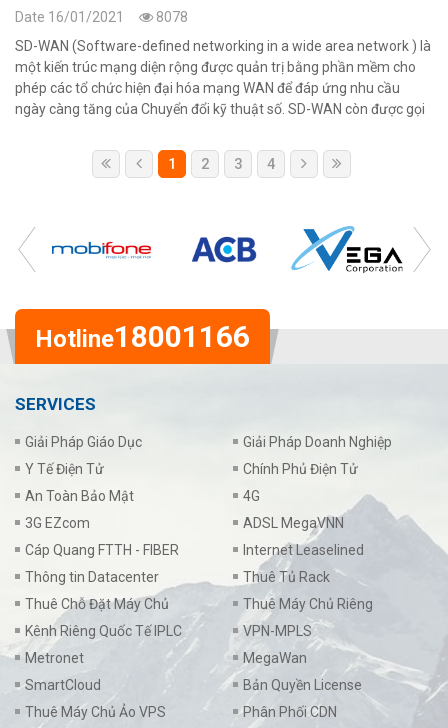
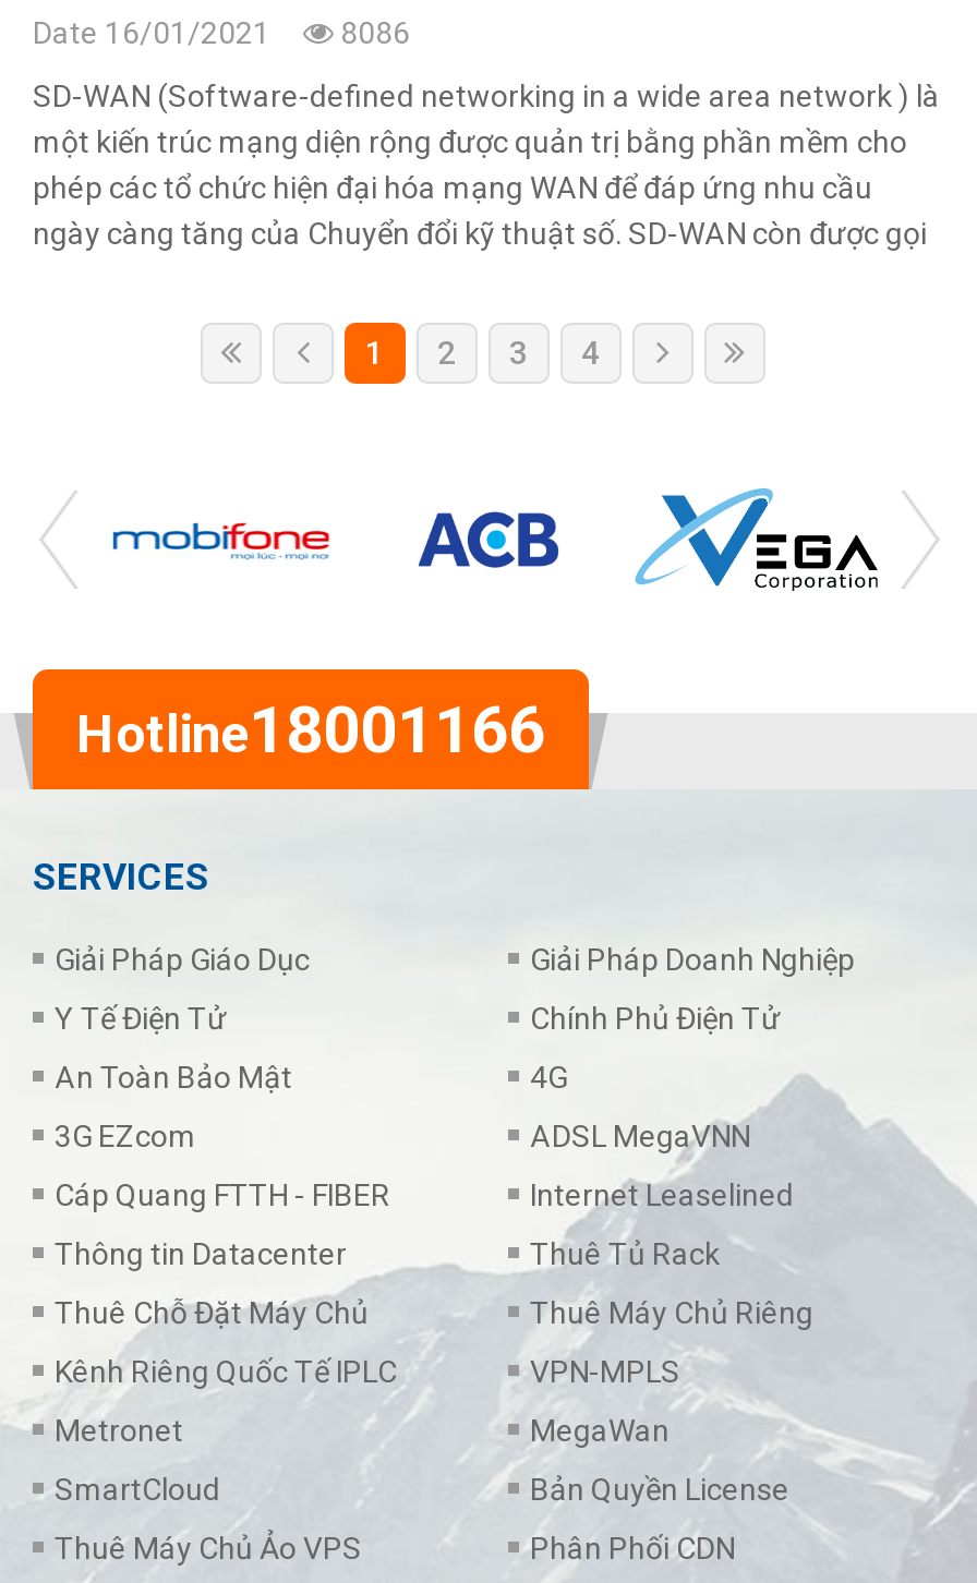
[15,9,188,25] Date 16/01/2021 8078 -> [33,15,410,50] Date 16/01/2021 8086

